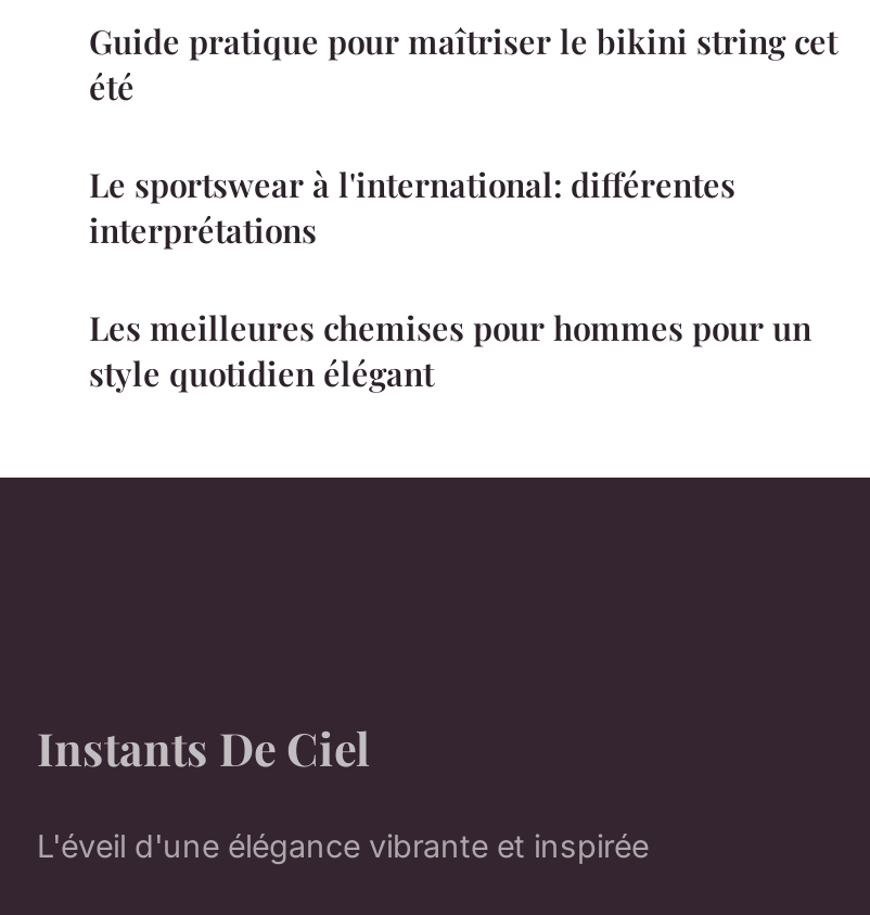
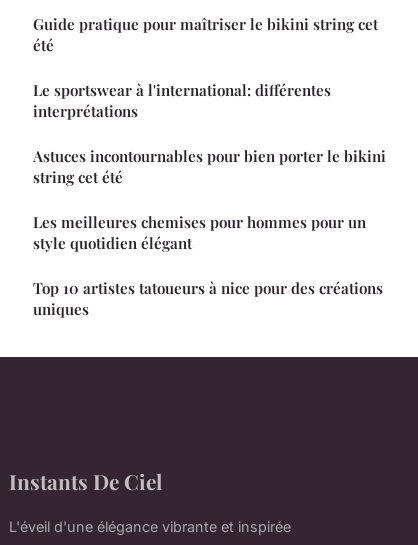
none -> [33,145,386,186] Astuces incontournables pour bien porter le bikini | string cet été
none -> [33,277,383,318] Top 10 artistes tatoueurs à nice pour des créations | uniques

